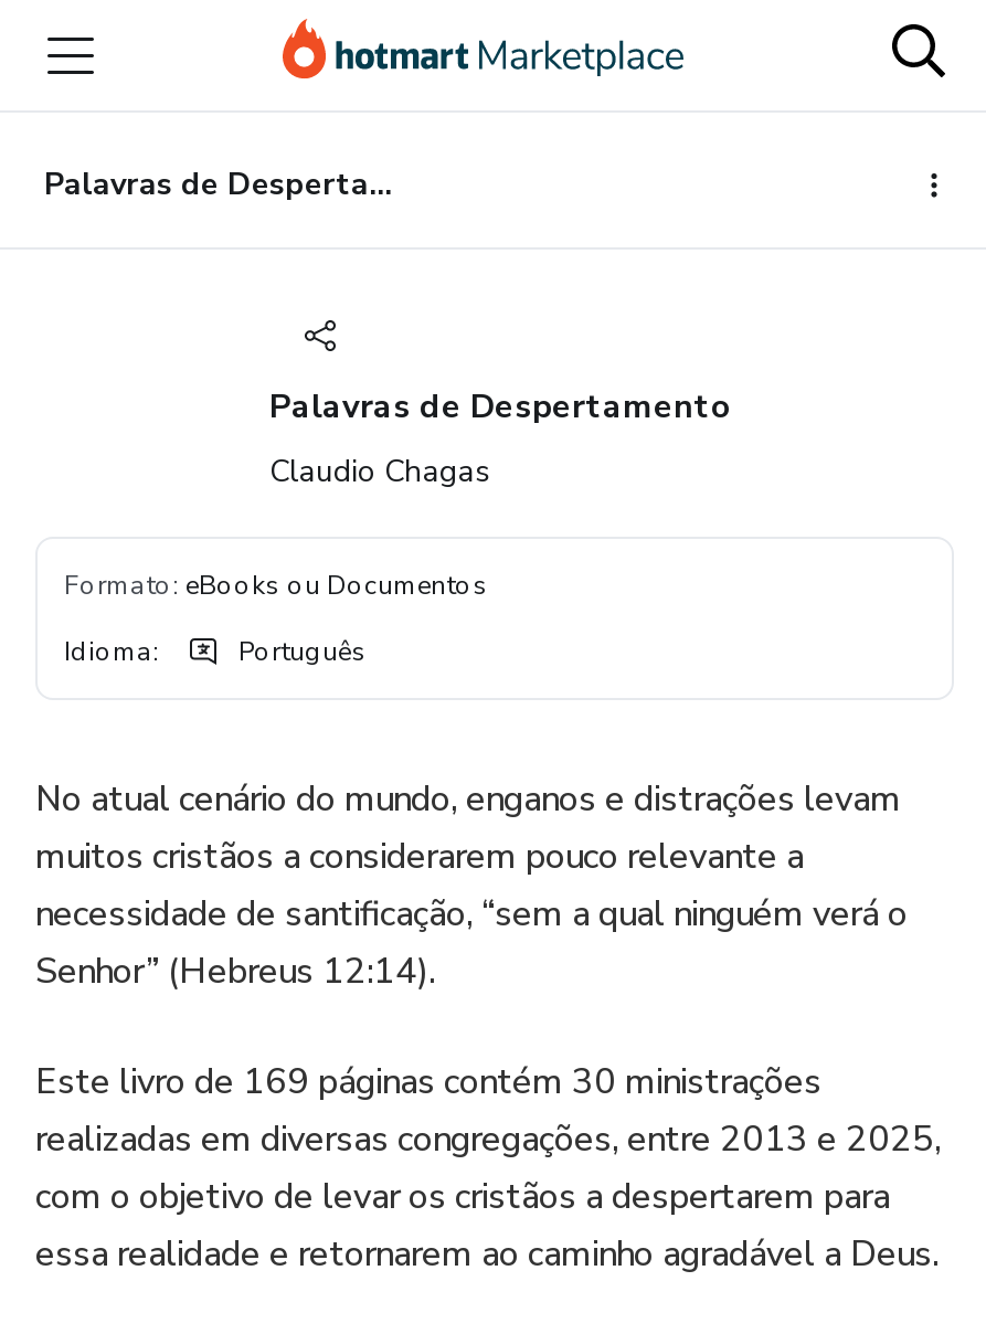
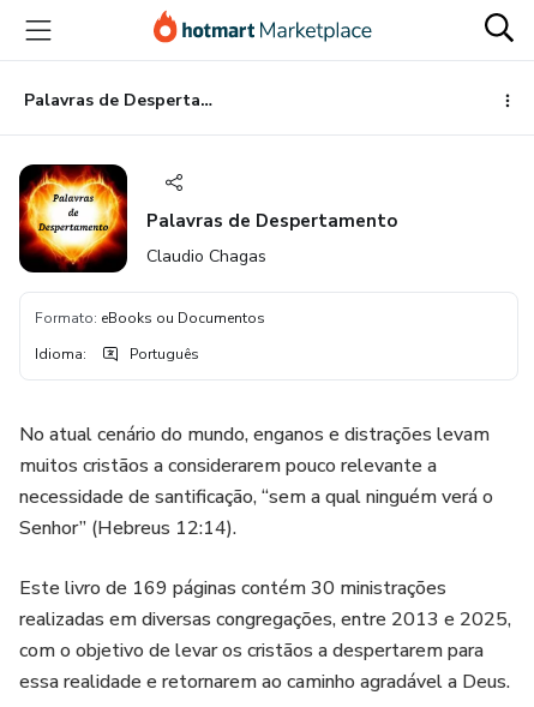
none -> [18,163,128,274] [image]

